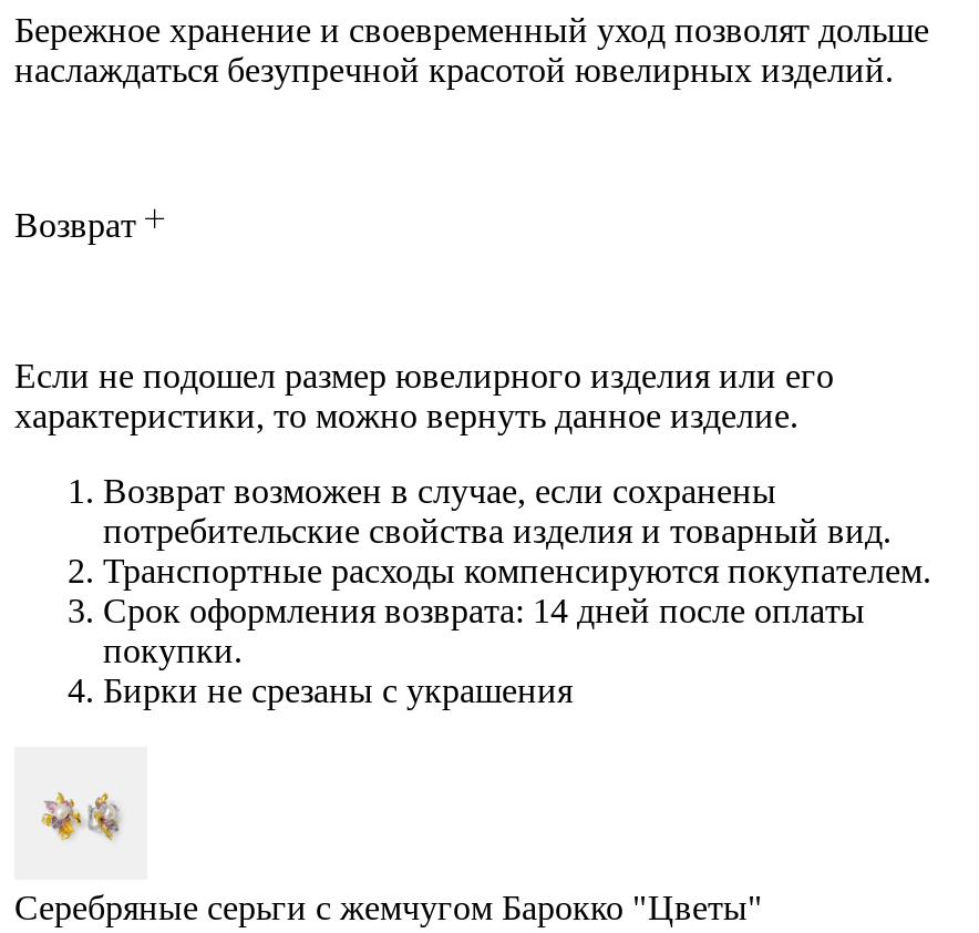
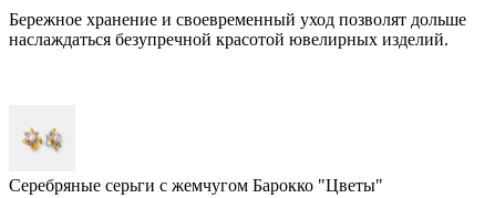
[14,206,136,244] Возврат -> none
[14,357,931,709] Если не подошел размер ювелирного изделия или его | характеристики, то можно вернуть данное изделие. | Возврат возможен в случае, если сохранены | потребительские свойства изделия и товарный вид. | Транспортные расходы компенсируются покупателем. | Срок оформления возврата: 14 дней после оплаты | покупки. | Бирки не срезаны с украшения -> none

